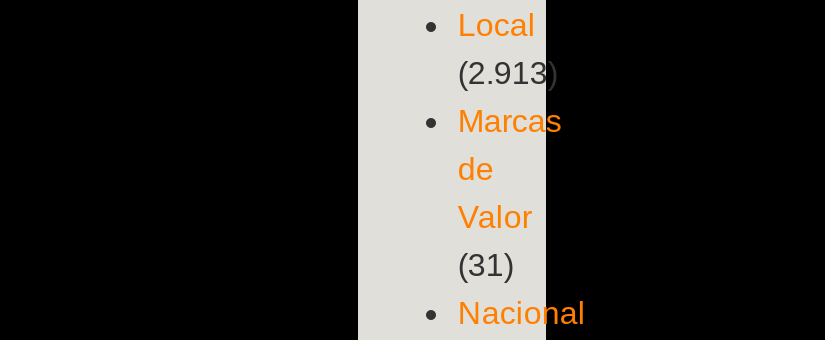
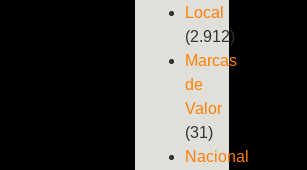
[458,56,558,90] (2.913) -> [185,28,235,45] (2.912)

